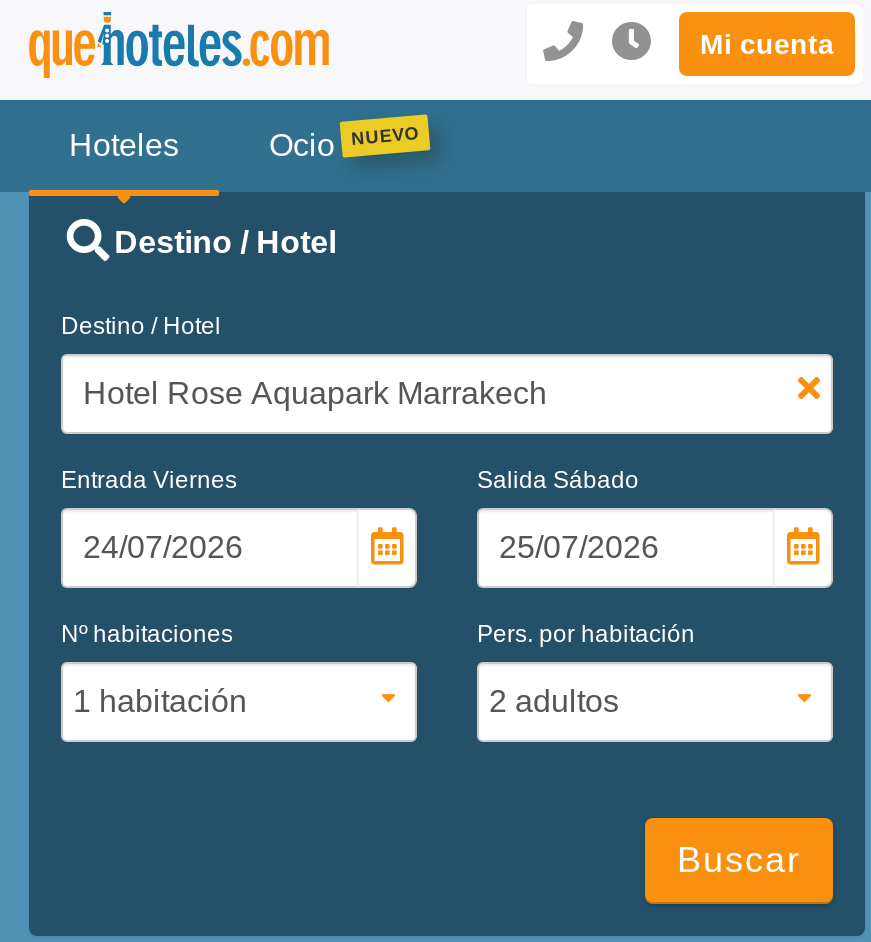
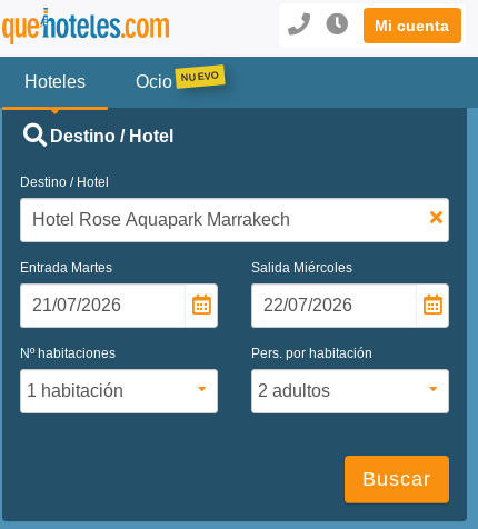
[61,465,237,493] Entrada Viernes -> [20,260,112,275] Entrada Martes
[477,465,639,493] Salida Sábado -> [251,260,352,275] Salida Miércoles

